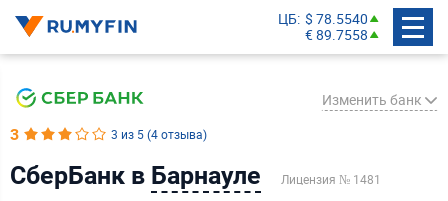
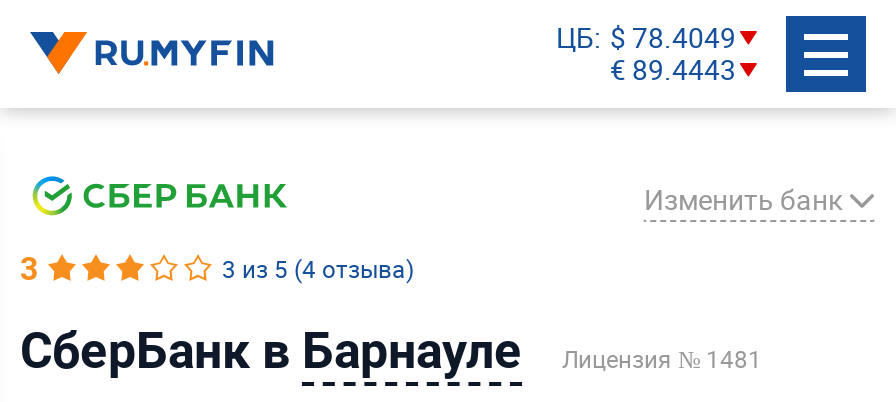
[278,8,368,43] ЦБ $ 78.5540 | € 89.7558 -> [556,17,736,87] ЦБ $ 78.4049 | € 89.4443

